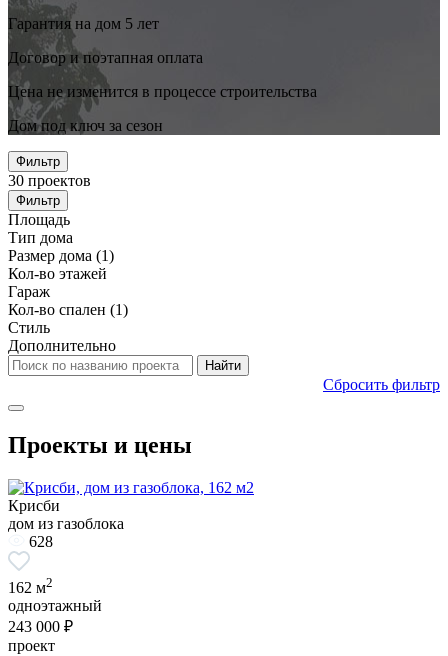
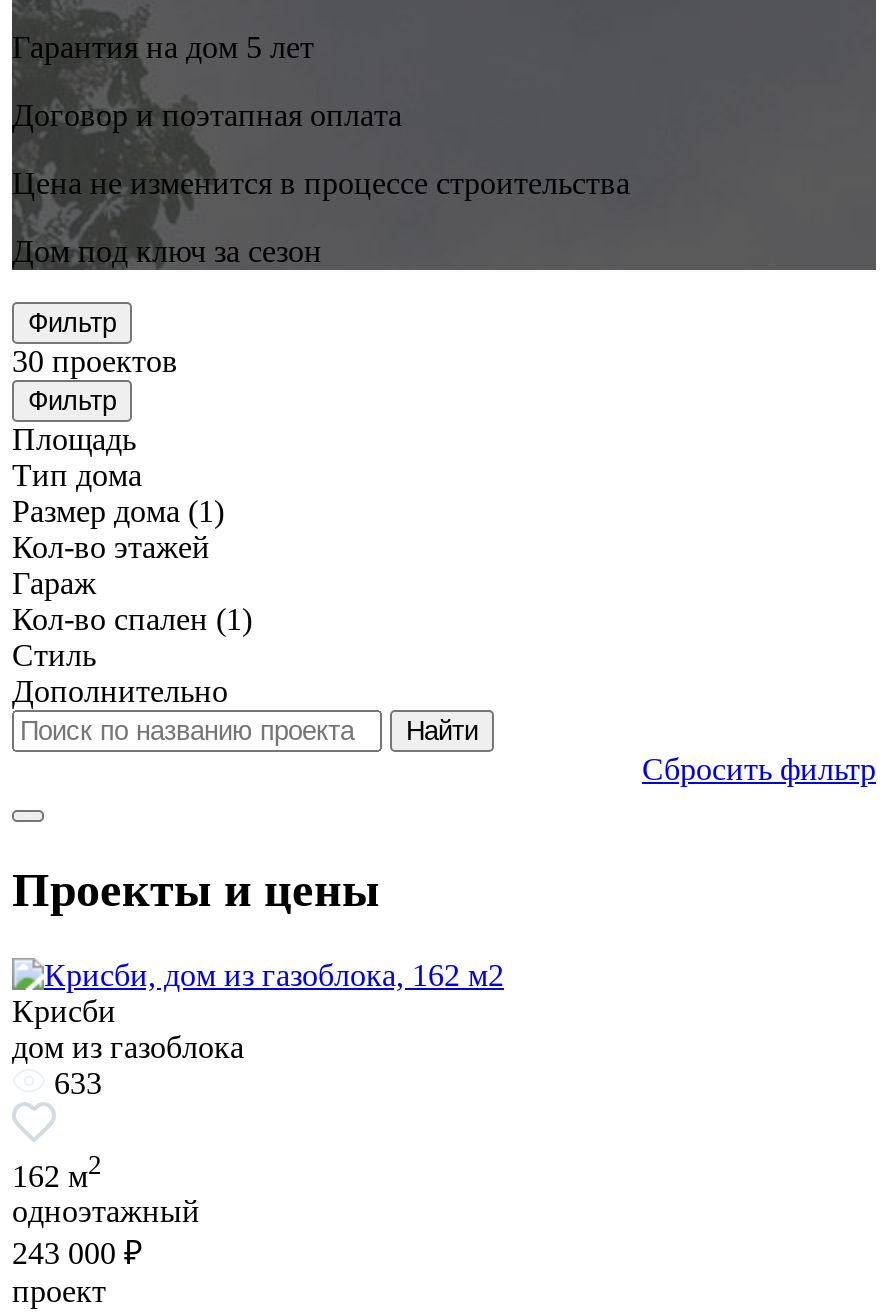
[29,533,53,550] 628 -> [54,1065,102,1099] 633

